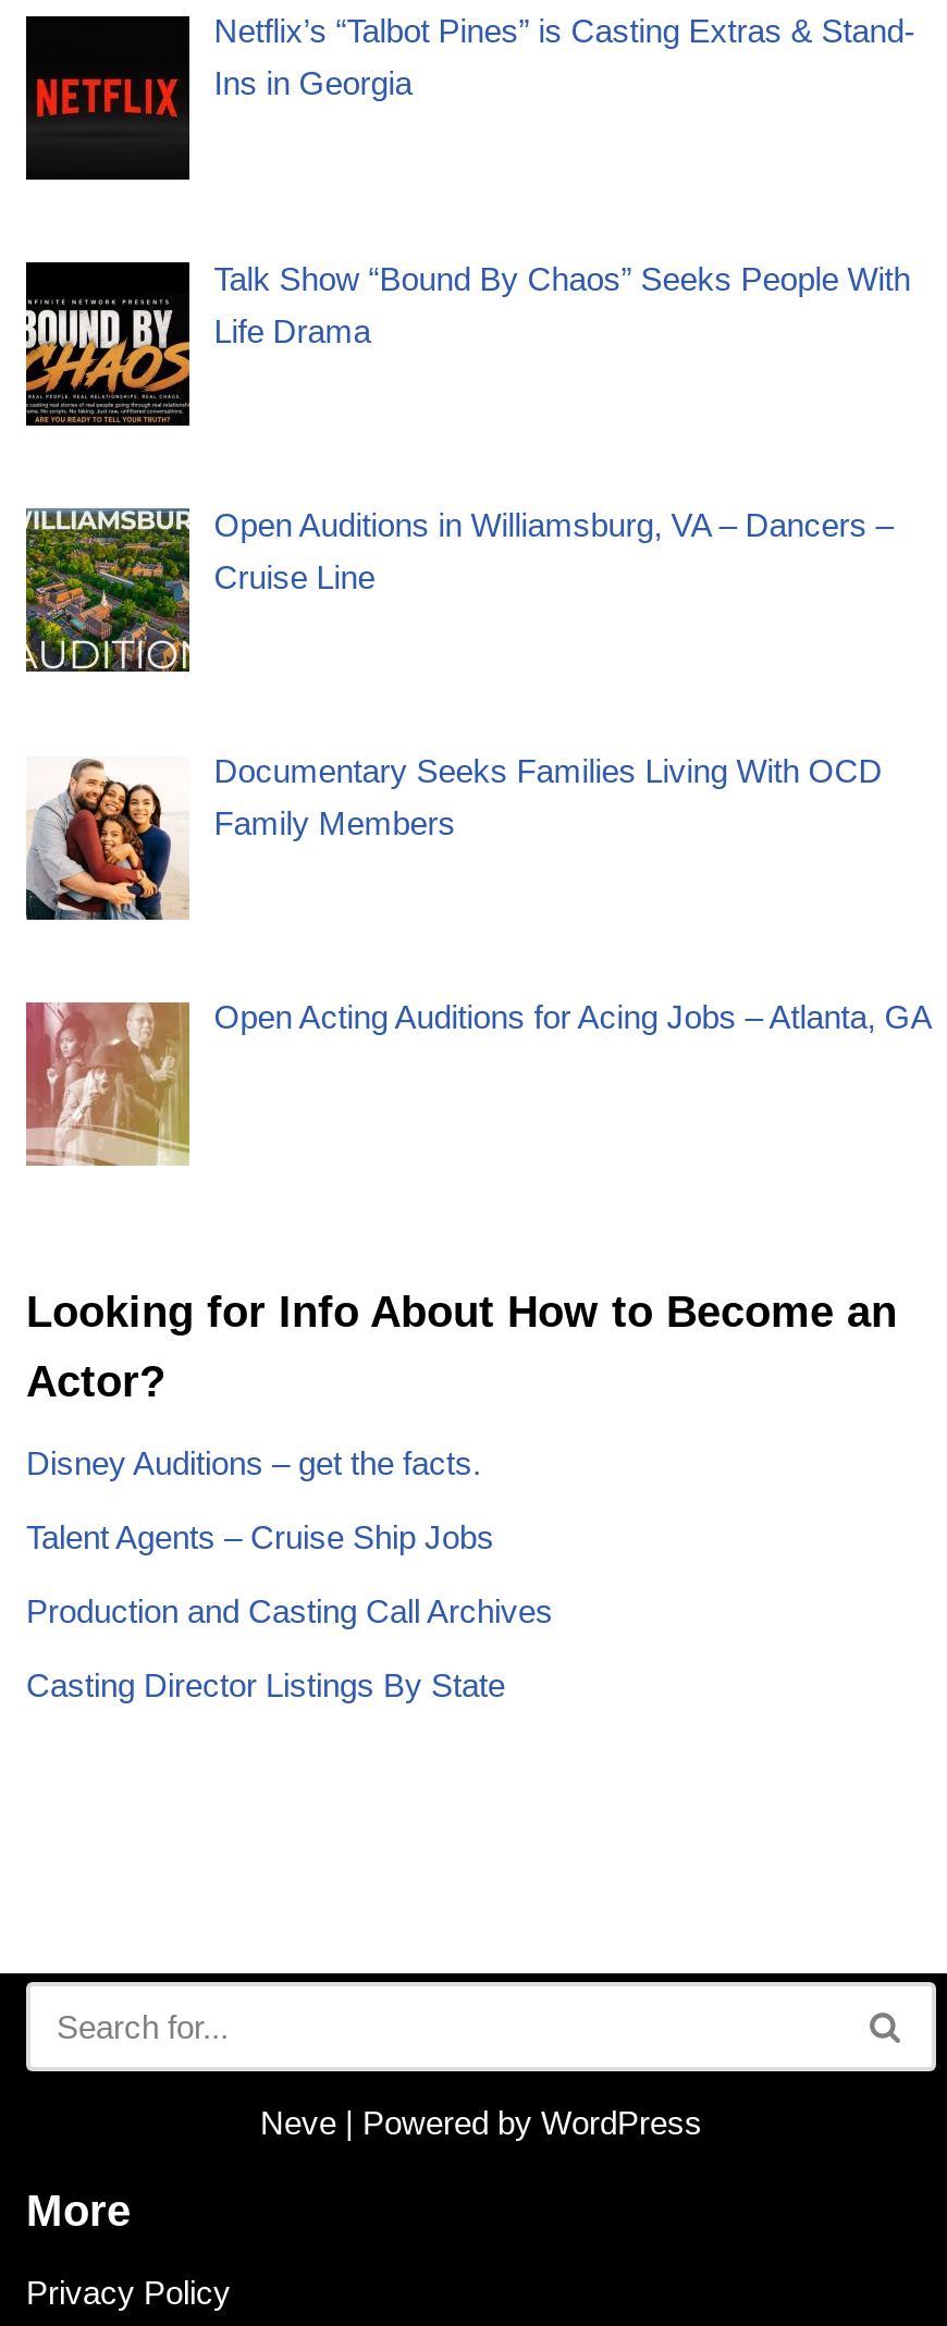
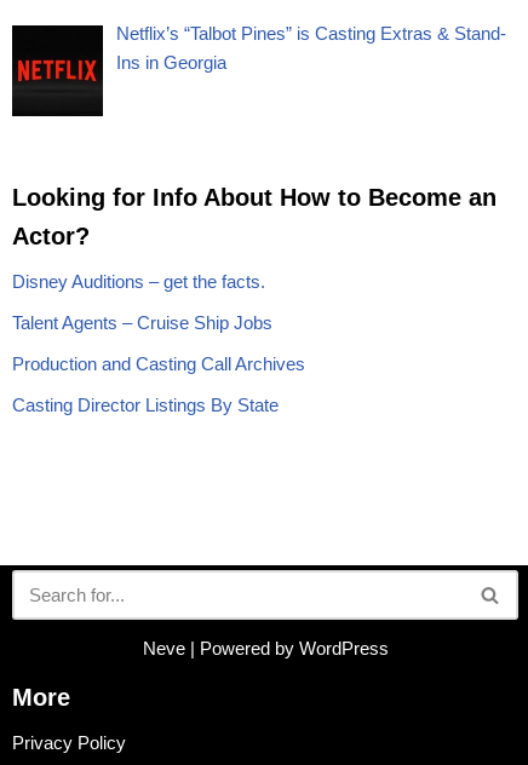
[24,259,910,428] [image] | Talk Show “Bound By Chaos” Seeks People With | Life Drama -> none
[24,506,893,674] [image] | Open Auditions in Williamsburg, VA – Dancers – | Cruise Line -> none
[24,752,882,922] [image] | Documentary Seeks Families Living With OCD | Family Members -> none
[24,999,932,1168] [image] | Open Acting Auditions for Acing Jobs – Atlanta, GA -> none

